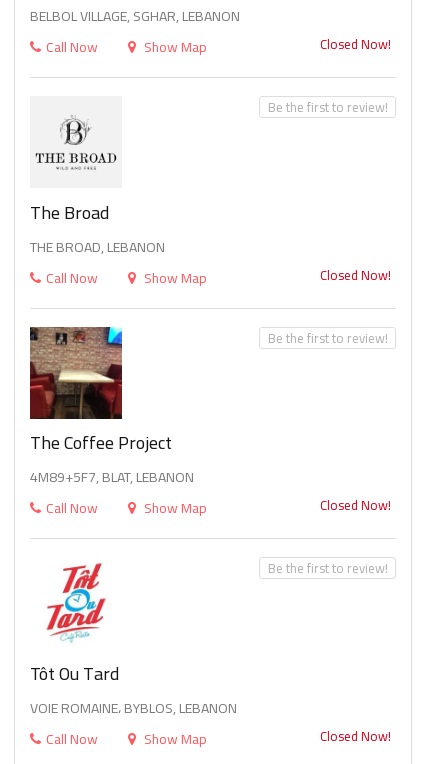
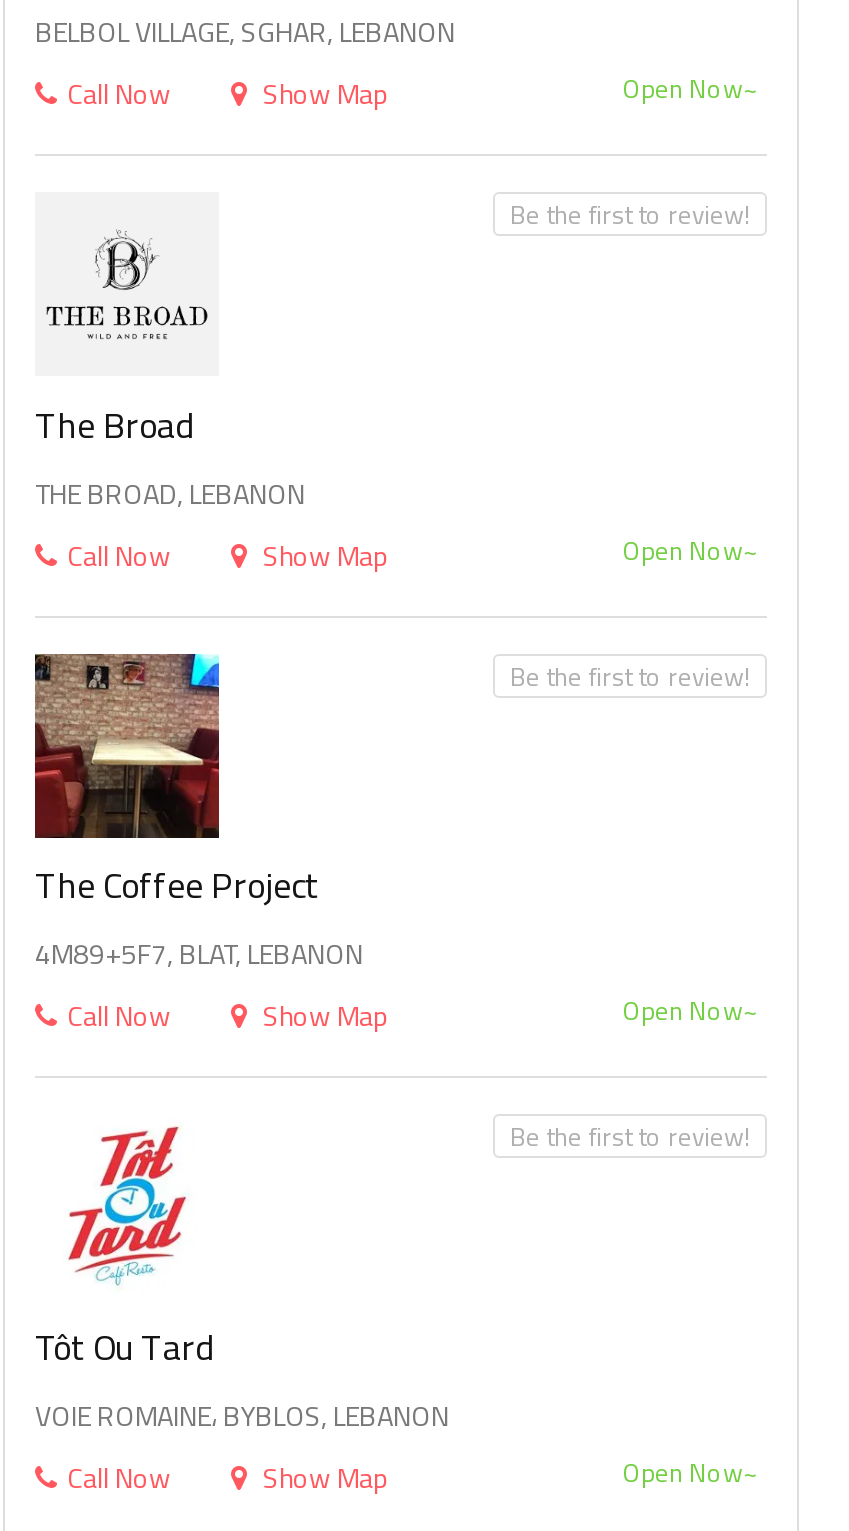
[320,32,391,56] Closed Now! -> [623,64,757,112] Open Now~
[320,262,391,286] Closed Now! -> [623,525,757,573] Open Now~
[320,493,391,517] Closed Now! -> [623,986,757,1034] Open Now~
[320,723,391,747] Closed Now! -> [623,1447,757,1495] Open Now~

